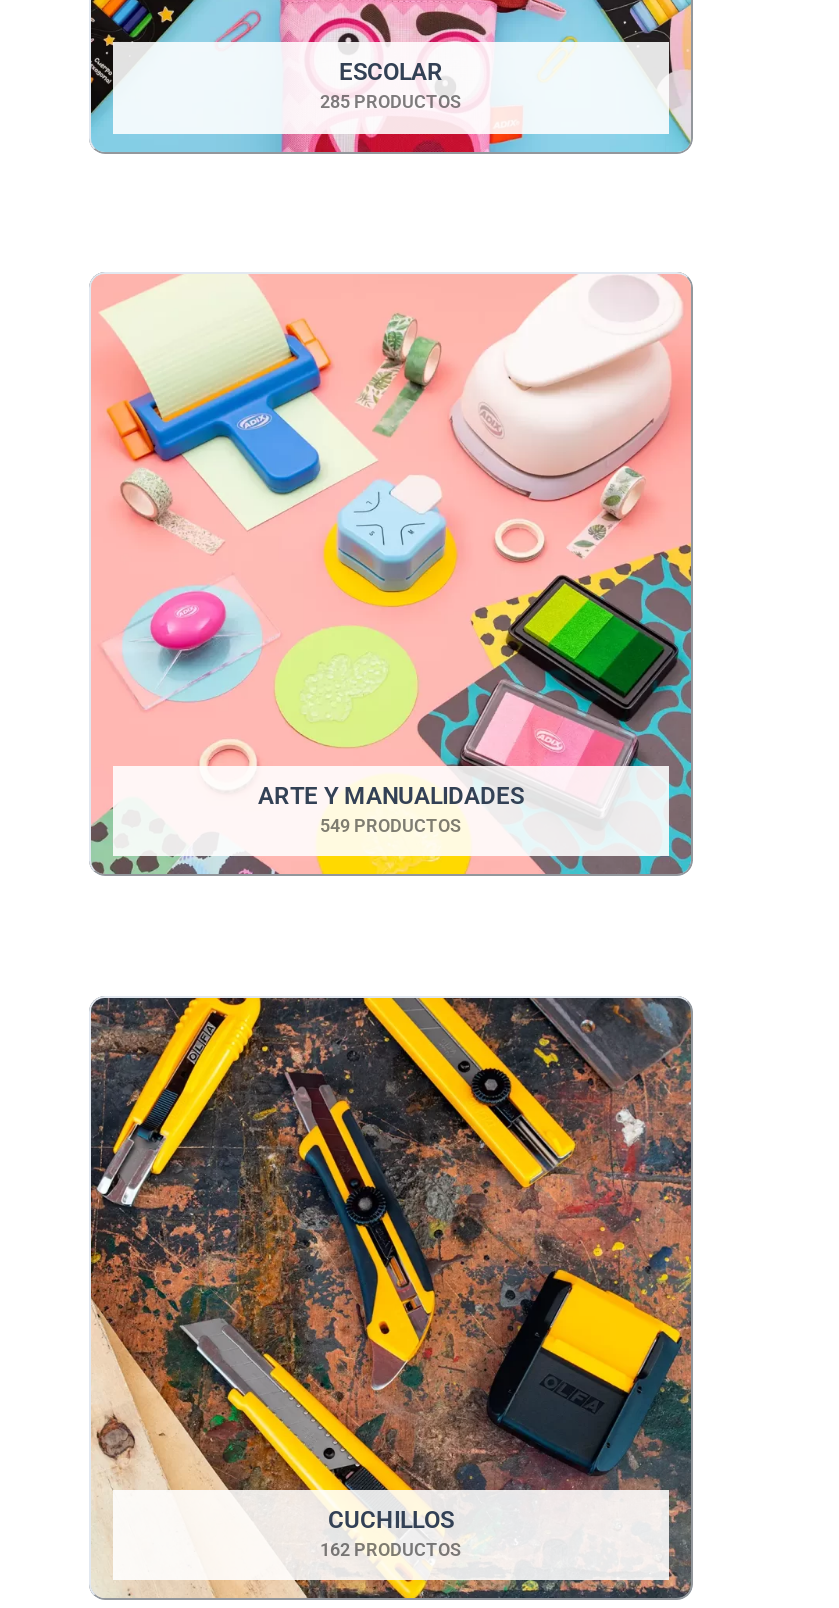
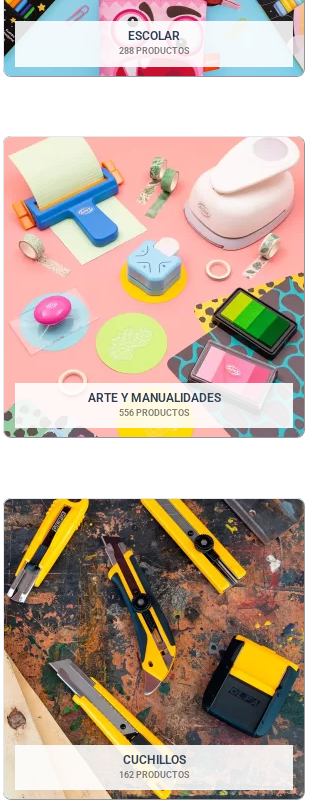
[320,93,462,113] 285 PRODUCTOS -> [118,46,189,56] 288 PRODUCTOS
[320,816,462,836] 549 PRODUCTOS -> [118,408,189,418] 556 PRODUCTOS

